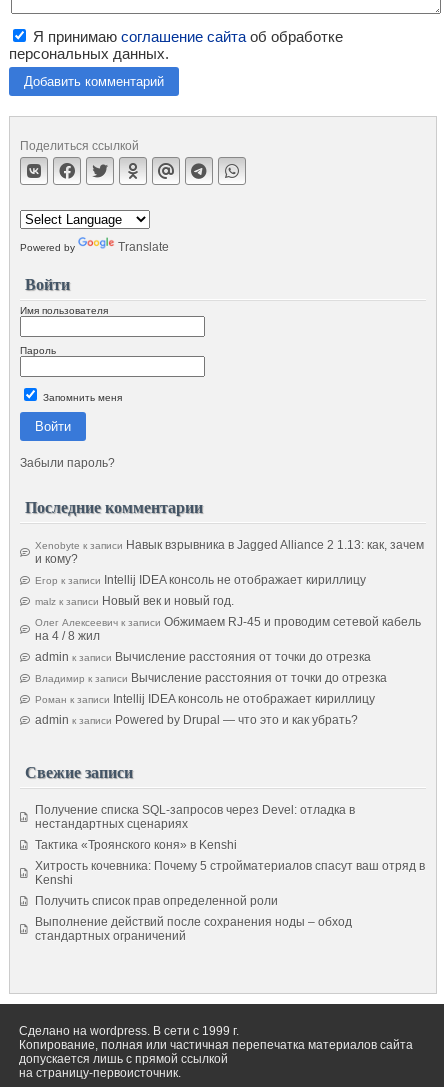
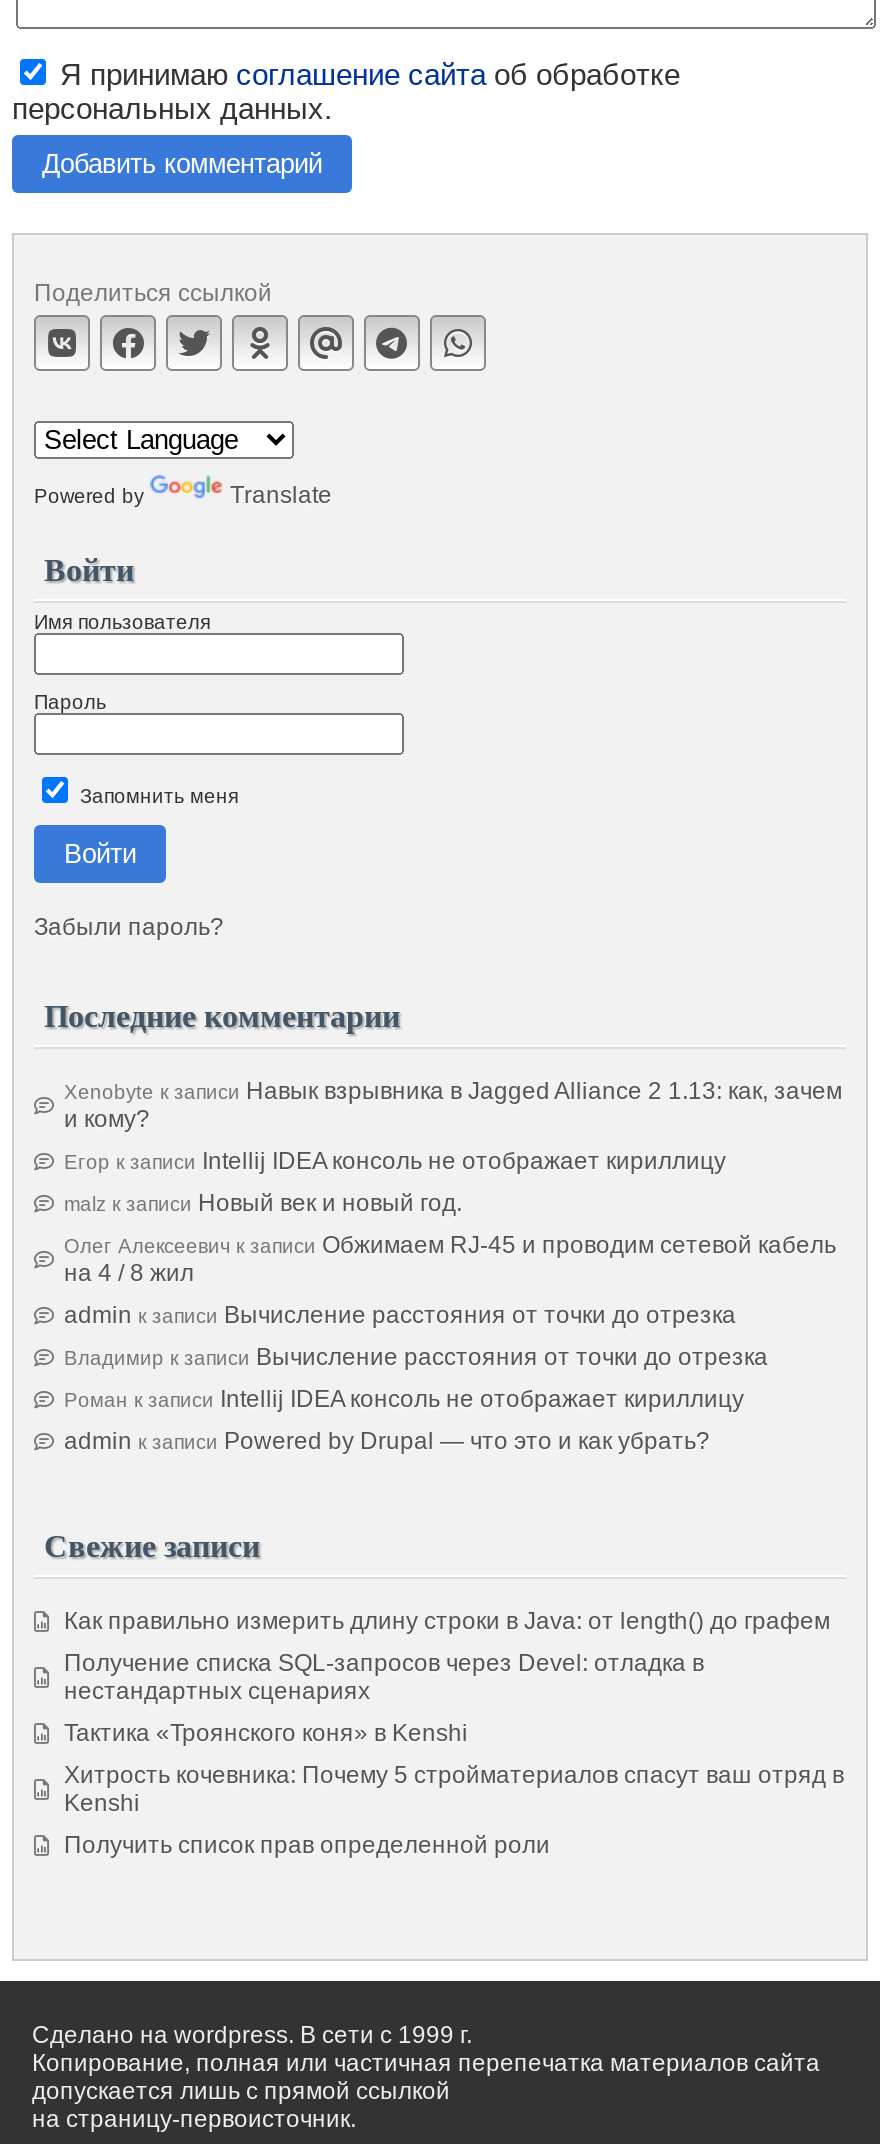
none -> [64,1608,830,1636] Как правильно измерить длину строки в Java: от length() до графем
moved [35,816,425,907] -> [64,1678,844,1860]: нестандартных сценариях | Тактика «Троянского коня» в Kenshi | Хитрость кочевника: Почему 5 стройматериалов спасут ваш отряд в | Kenshi | Получить список прав определенной роли
[35,914,352,942] Выполнение действий после сохранения ноды – обход | стандартных ограничений -> none

